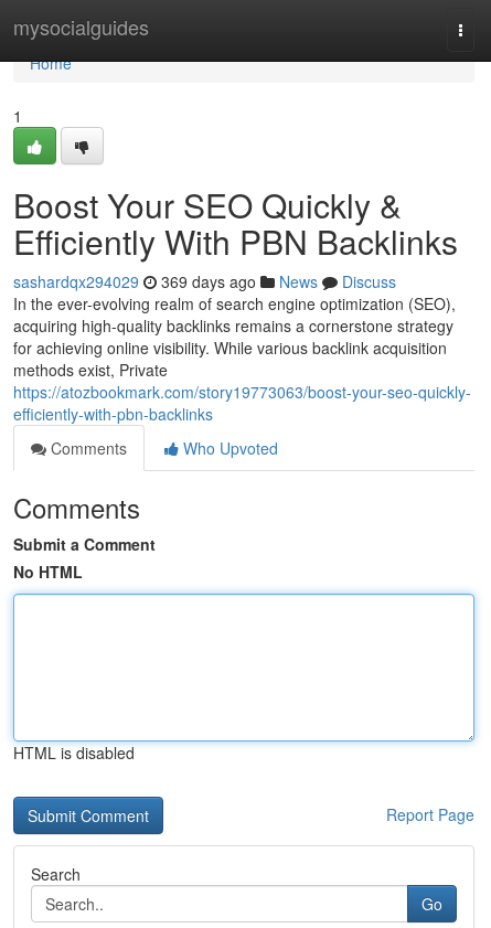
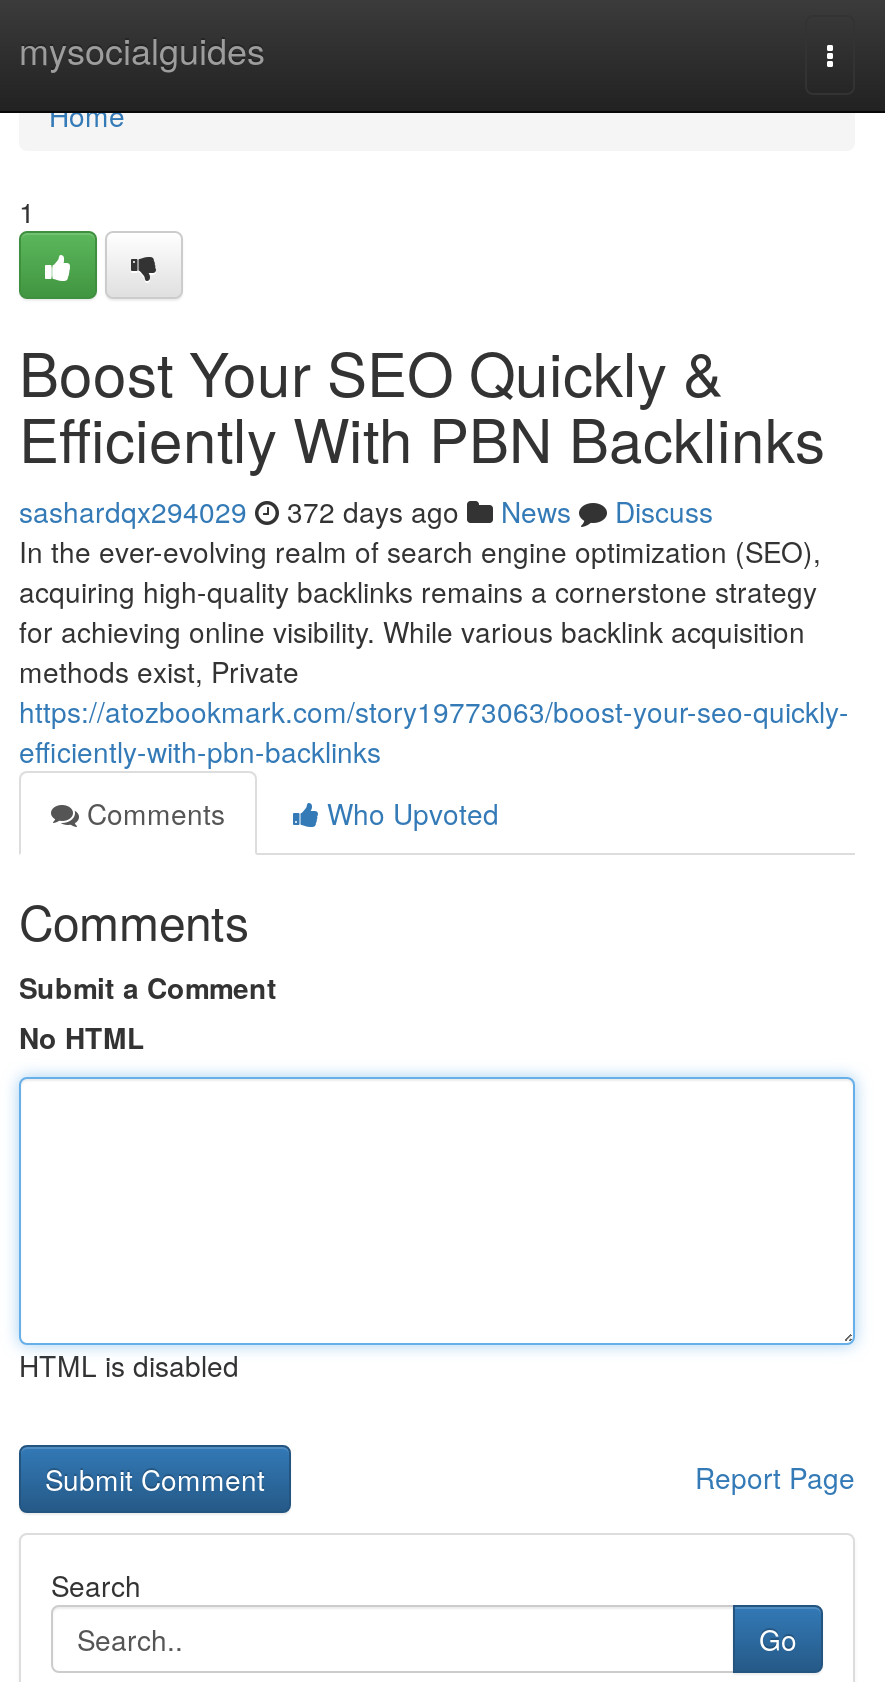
[13,270,396,292] sashardqx294029 369 days ago News Discuss -> [19,491,713,531] sashardqx294029 372 days ago News Discuss

